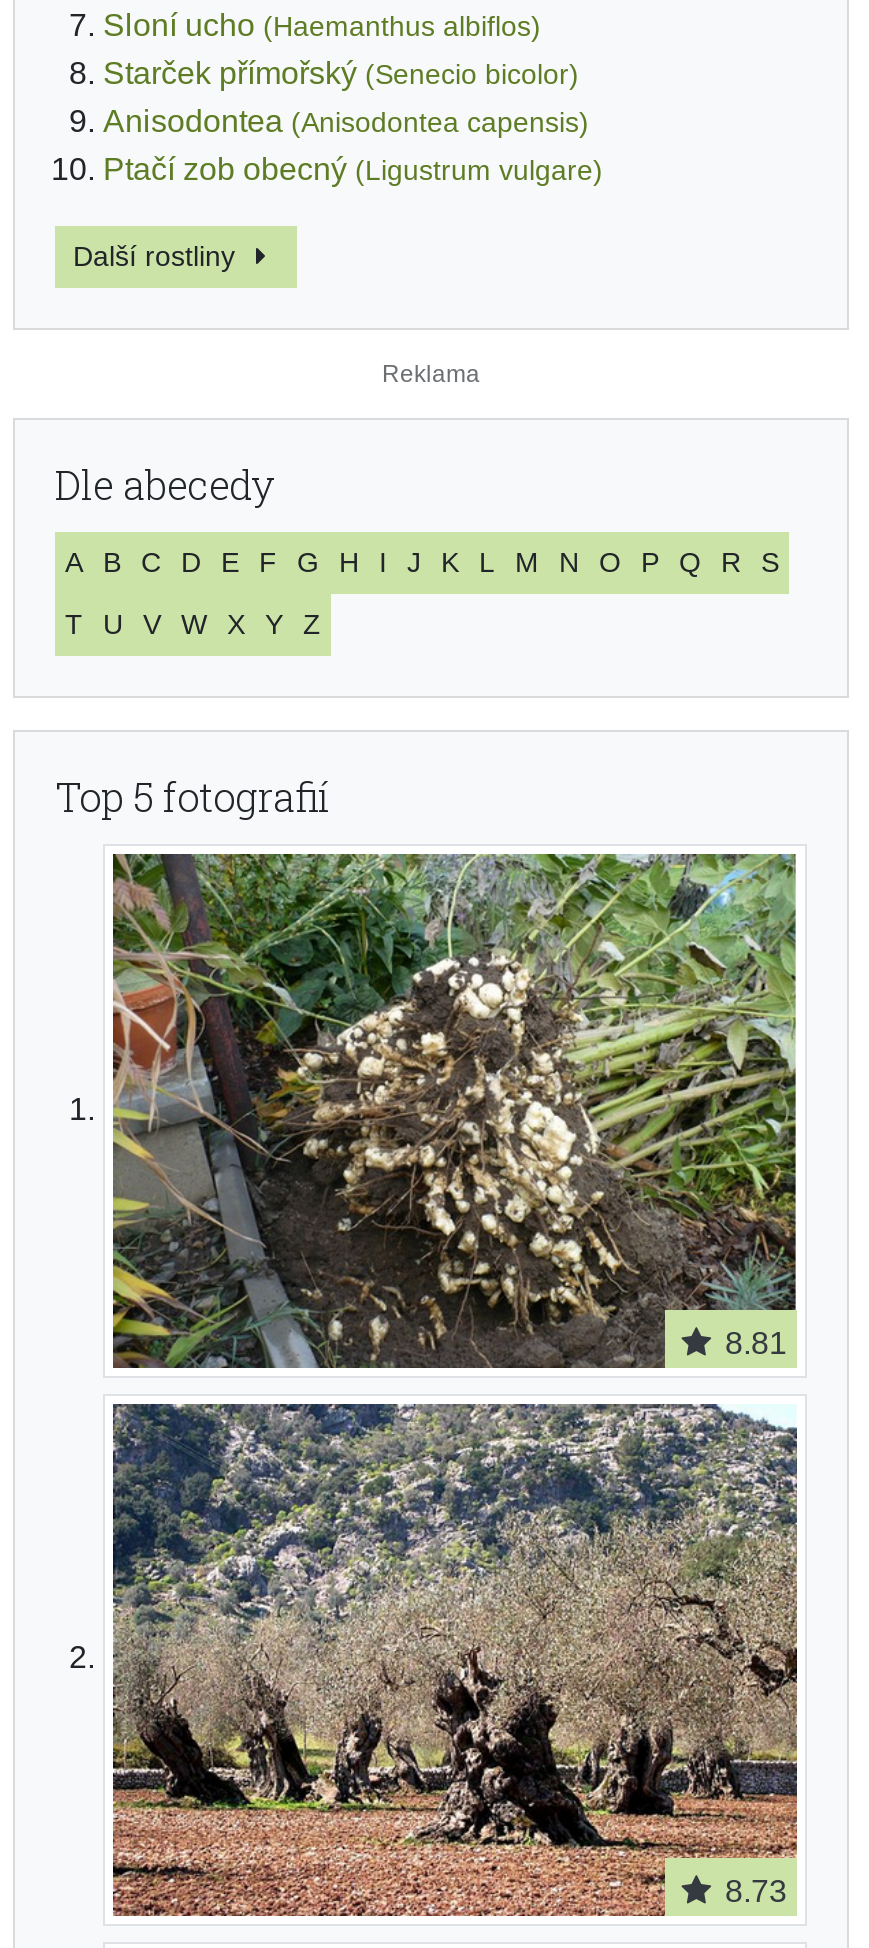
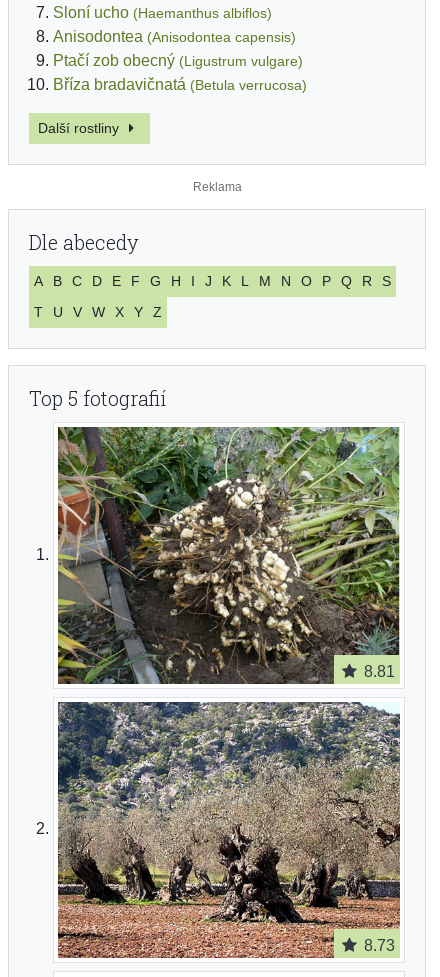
[103,57,579,91] Starček přímořský (Senecio bicolor) -> none
moved [103,105,603,187] -> [53,28,303,69]: Anisodontea (Anisodontea capensis) | Ptačí zob obecný (Ligustrum vulgare)
none -> [53,76,307,93] Bříza bradavičnatá (Betula verrucosa)

